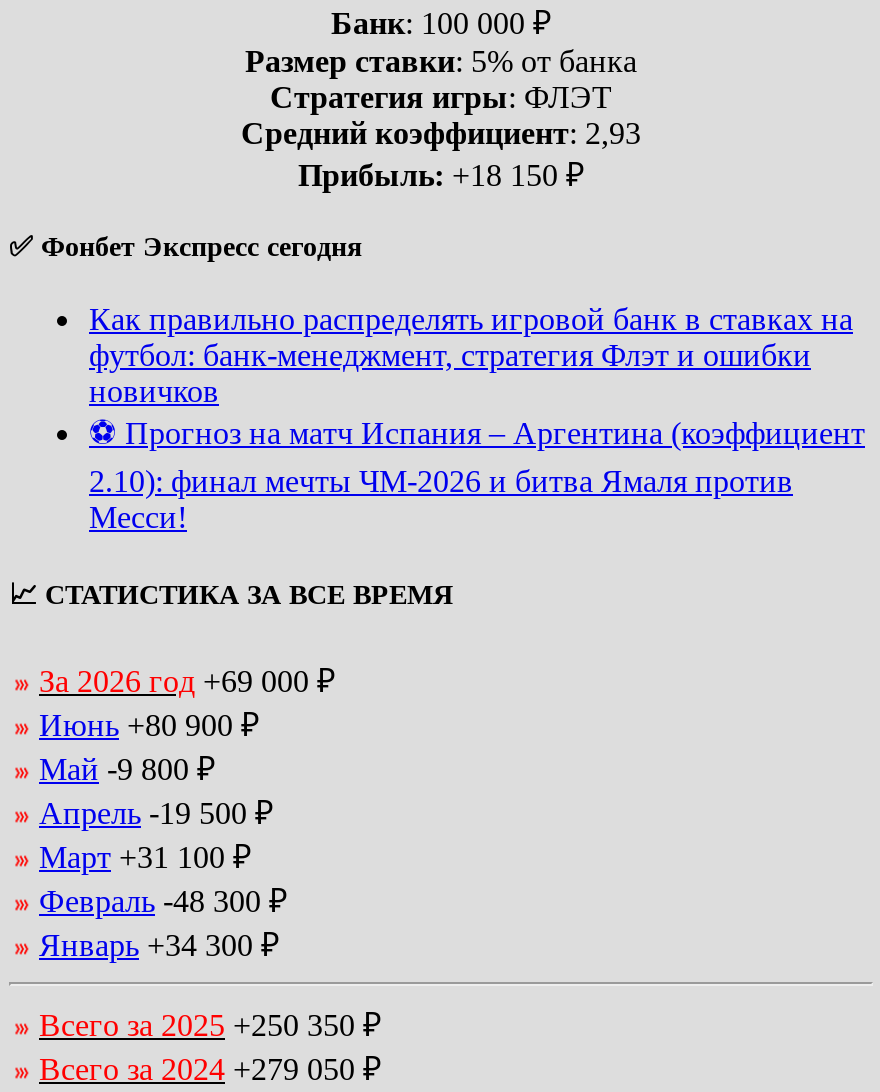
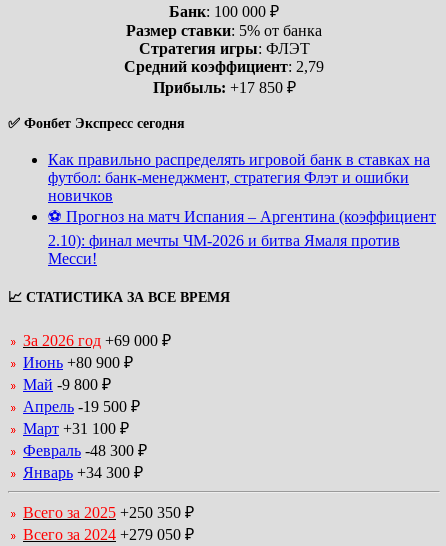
[241,115,641,149] Средний коэффициент: 2,93 -> [124,58,324,75] Средний коэффициент: 2,79
[298,157,584,191] Прибыль: +18 150 ₽ -> [152,79,295,96] Прибыль: +17 850 ₽

